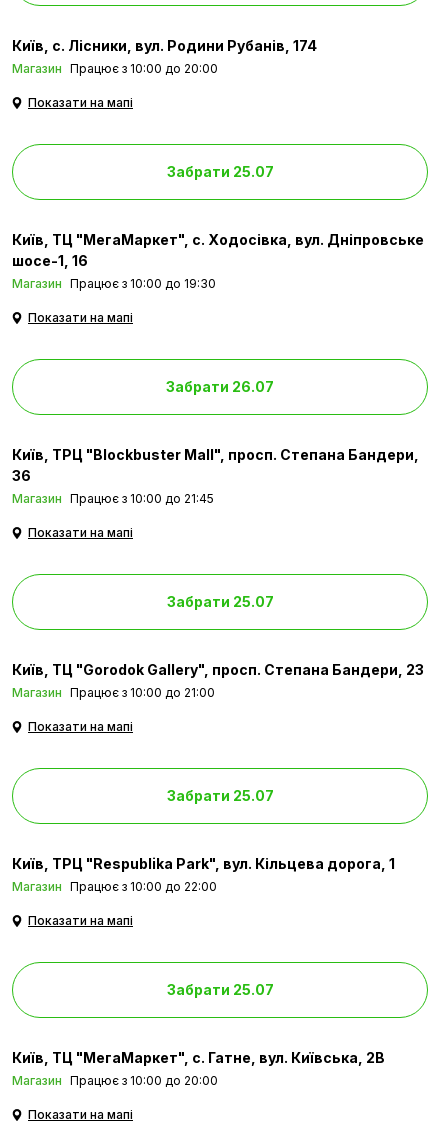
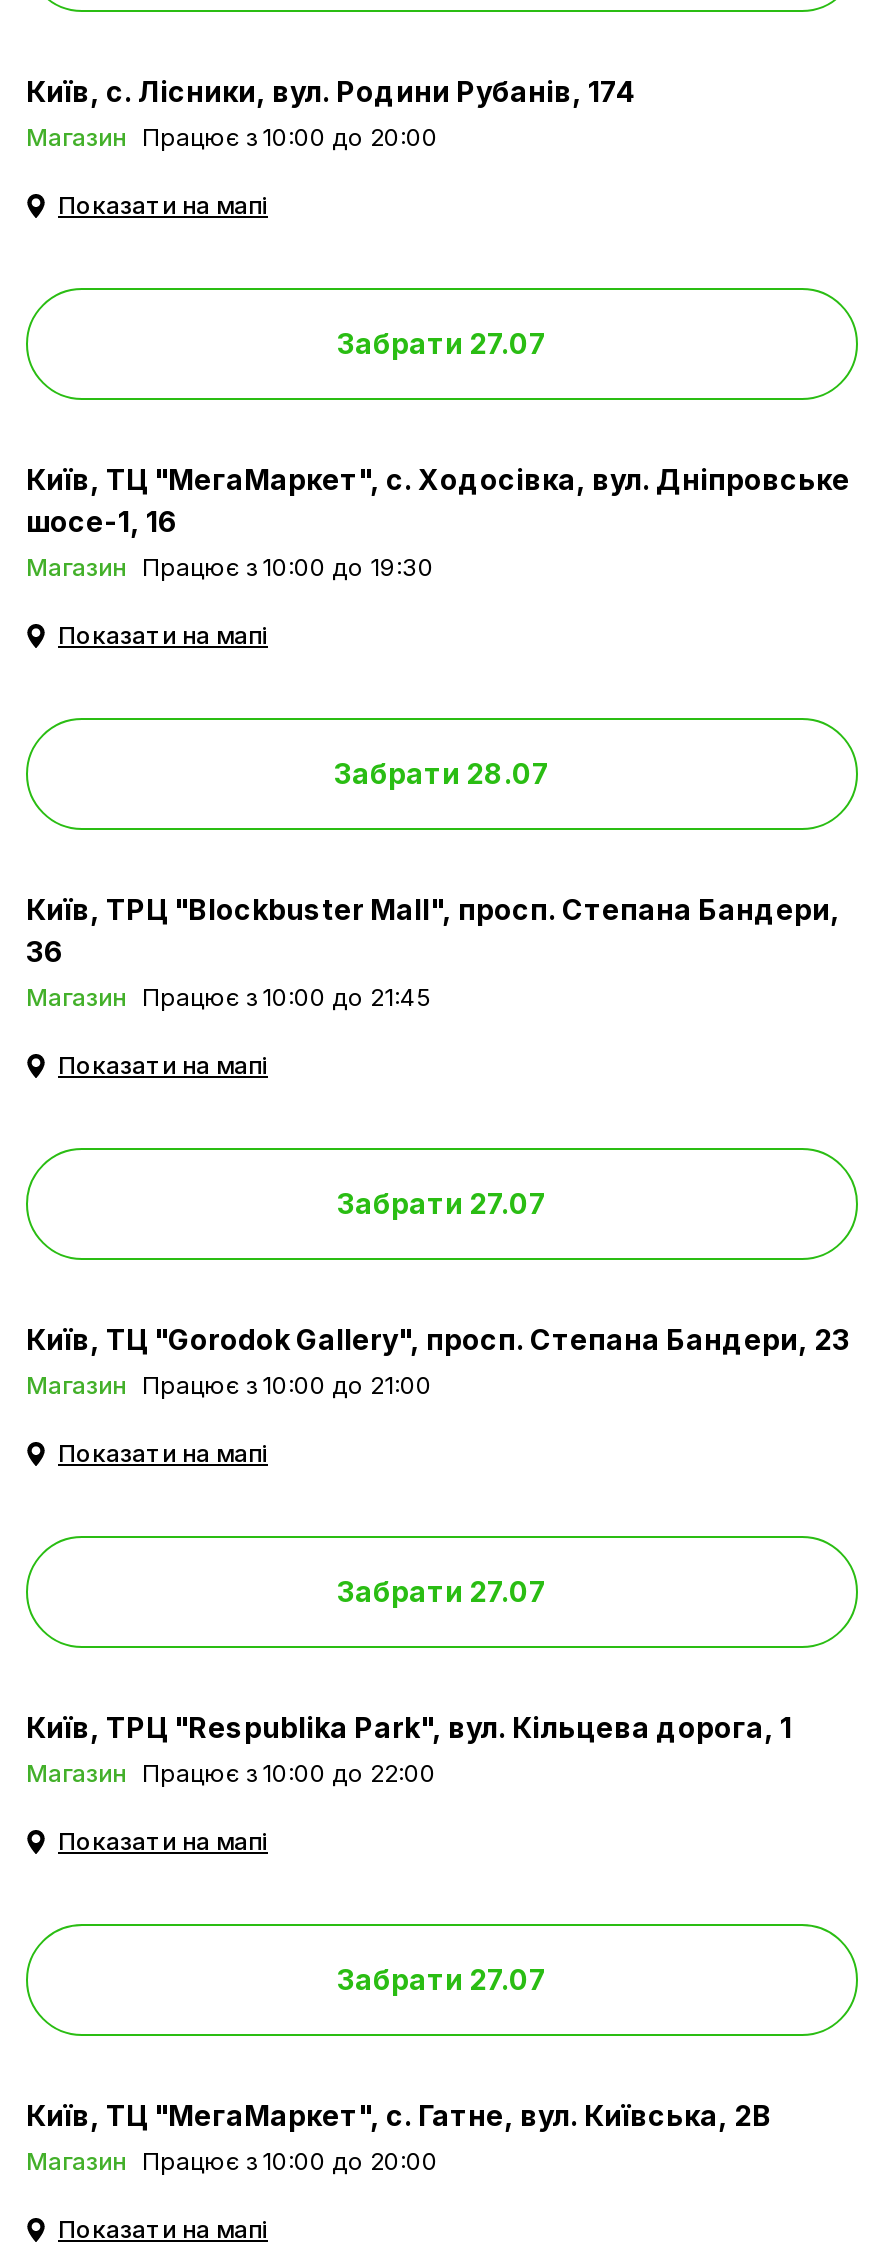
[166,163,273,180] Забрати 25.07 -> [337,327,547,361] Забрати 27.07
[166,378,274,395] Забрати 26.07 -> [334,757,550,791] Забрати 28.07
[166,593,273,610] Забрати 25.07 -> [337,1187,547,1221] Забрати 27.07
[166,787,273,804] Забрати 25.07 -> [337,1575,547,1609] Забрати 27.07
[166,981,273,998] Забрати 25.07 -> [337,1963,547,1997] Забрати 27.07

